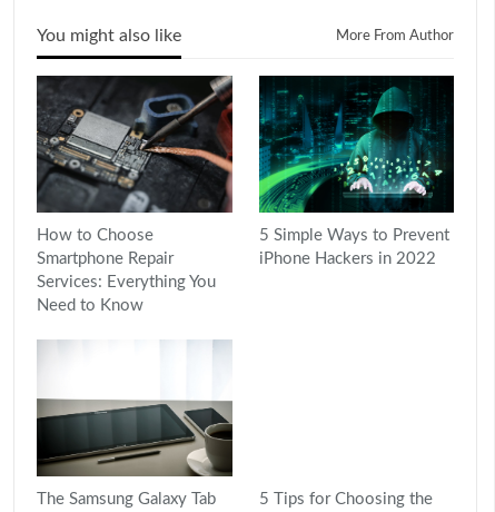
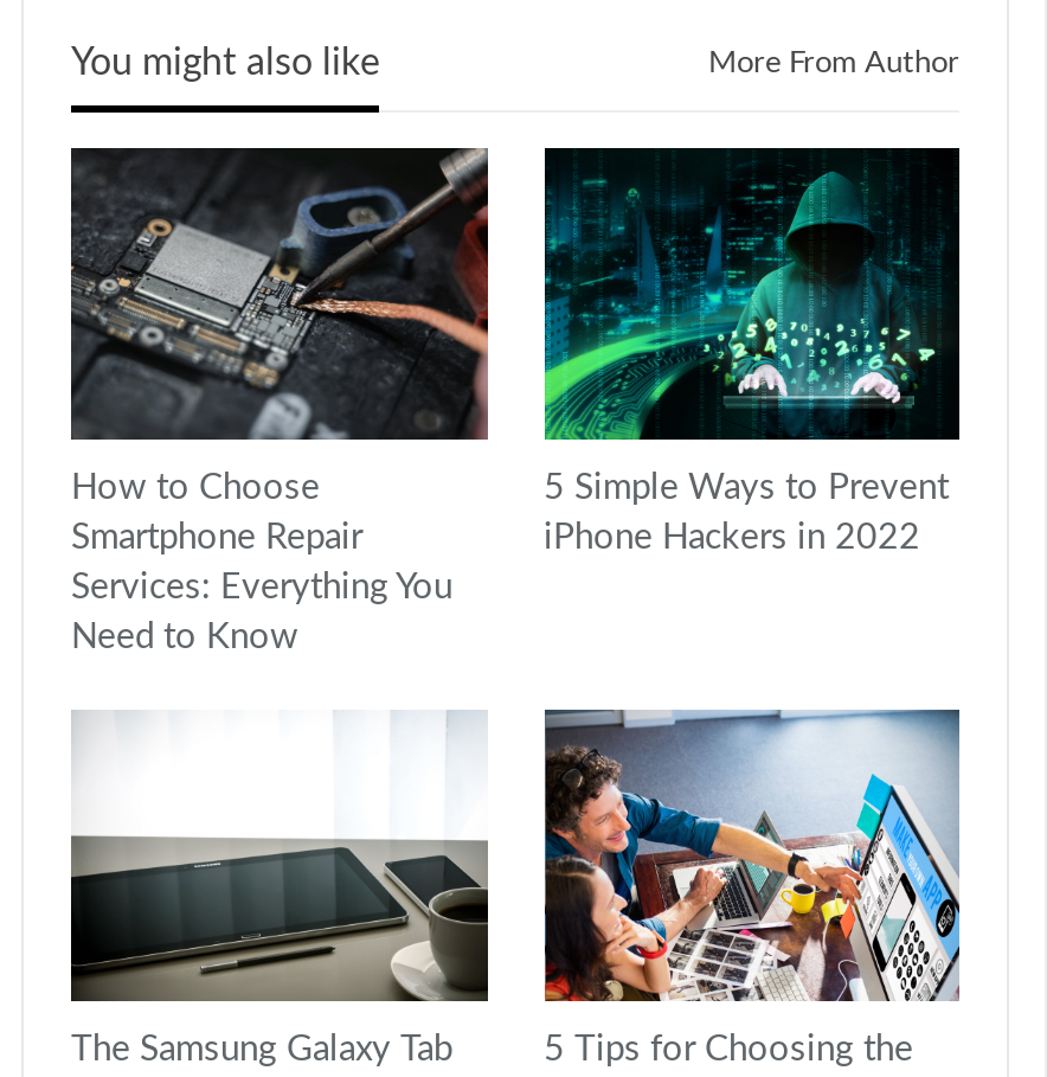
none -> [542,707,962,1004] [image]

